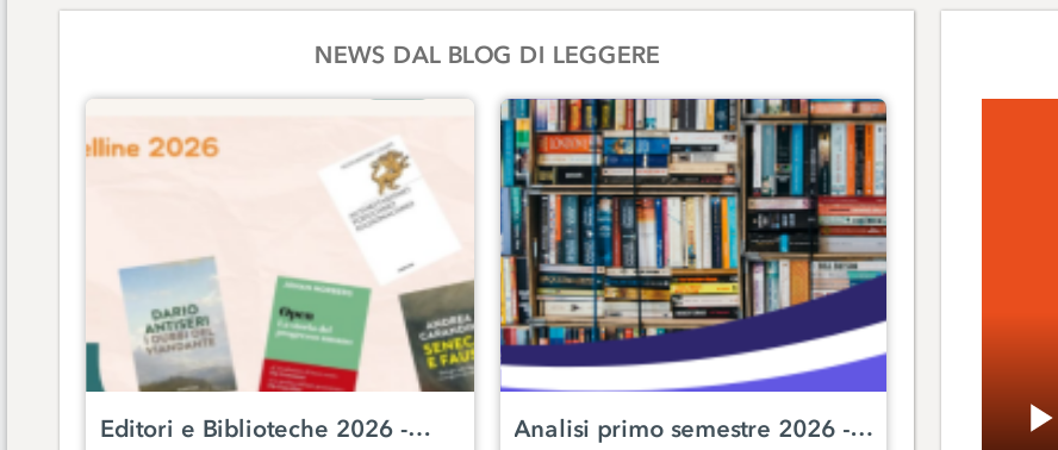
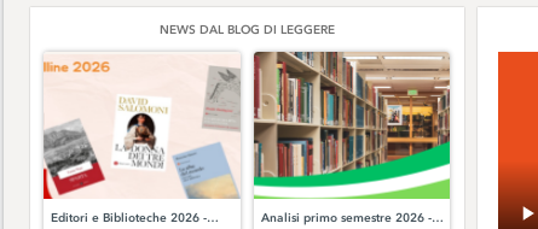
[498,95,889,393] [image] -> [253,51,451,200] [image]
[83,119,477,395] [image] -> [42,60,241,200] [image]

